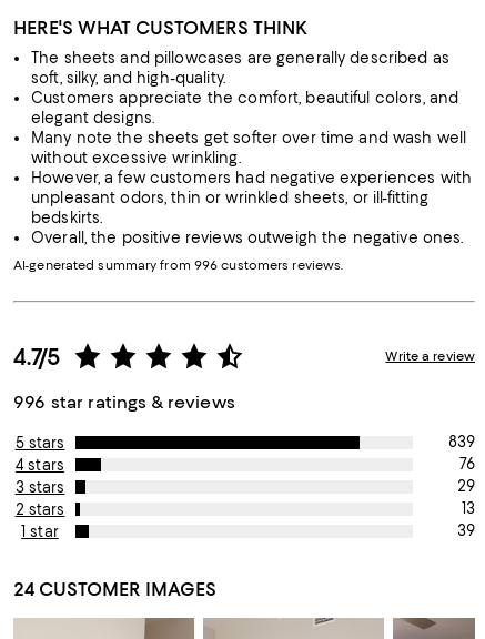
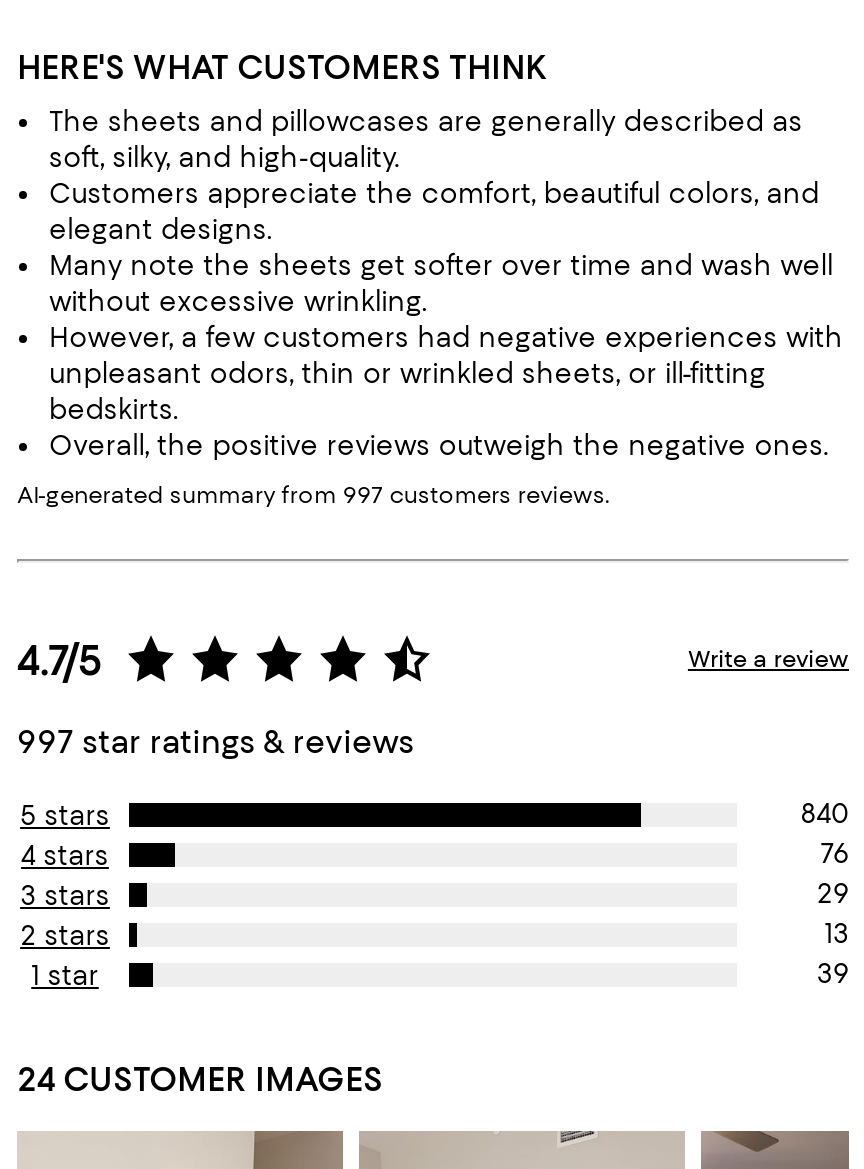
[13,257,343,273] AI-generated summary from 996 customers reviews. -> [17,481,610,509] AI-generated summary from 997 customers reviews.
[13,392,235,413] 996 star ratings & reviews -> [17,723,415,761] 997 star ratings & reviews
[448,433,475,450] 839 -> [800,797,849,829] 840

